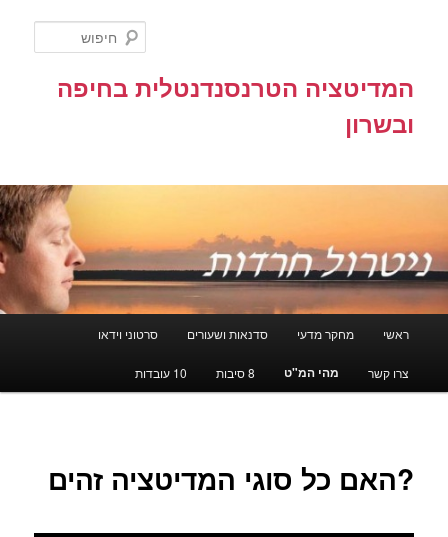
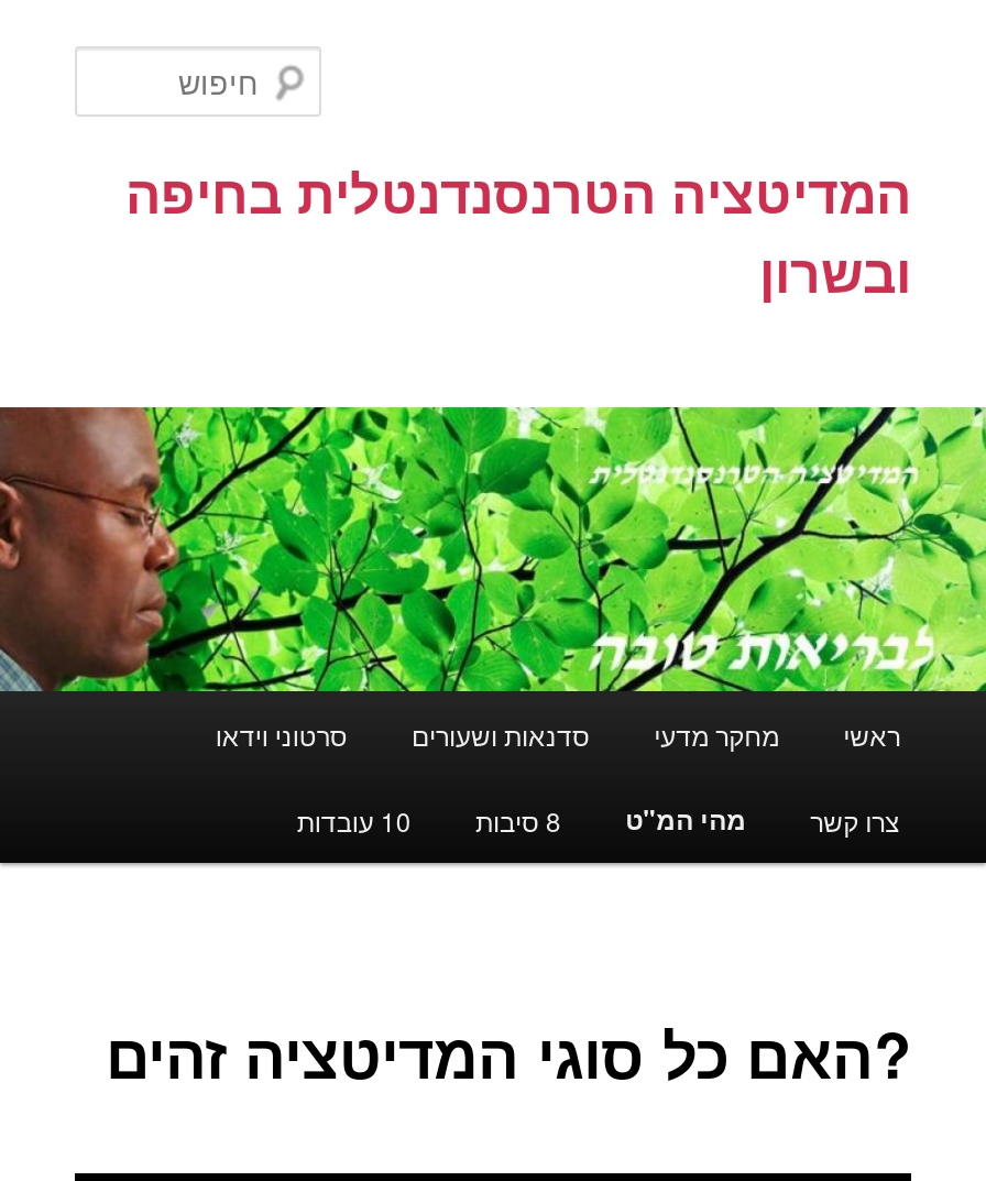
[3,185,445,315] [image] -> [7,405,979,693] [image]

